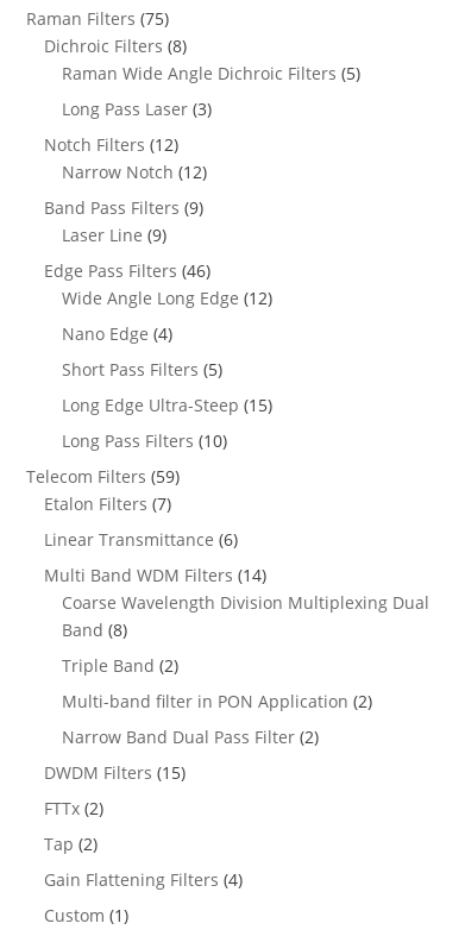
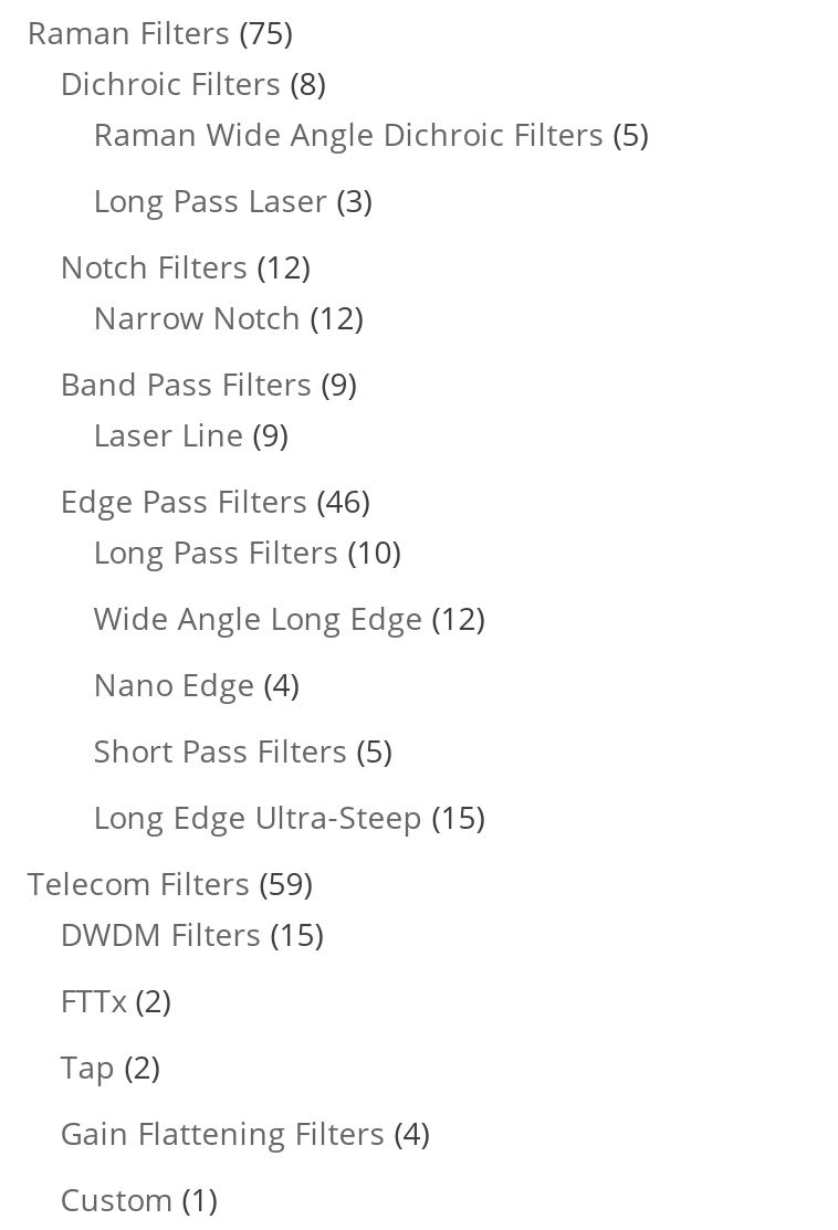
moved [62,287,272,416] -> [94,597,485,838]: Wide Angle Long Edge (12) | Nano Edge (4) | Short Pass Filters (5) | Long Edge Ultra-Steep (15)
moved [62,429,227,452] -> [94,530,401,572]: Long Pass Filters (10)
[44,492,429,748] Etalon Filters (7) | Linear Transmittance (6) | Multi Band WDM Filters (14) | Coarse Wavelength Division Multiplexing Dual | Band (8) | Triple Band (2) | Multi-band filter in PON Application (2) | Narrow Band Dual Pass Filter (2) -> none

